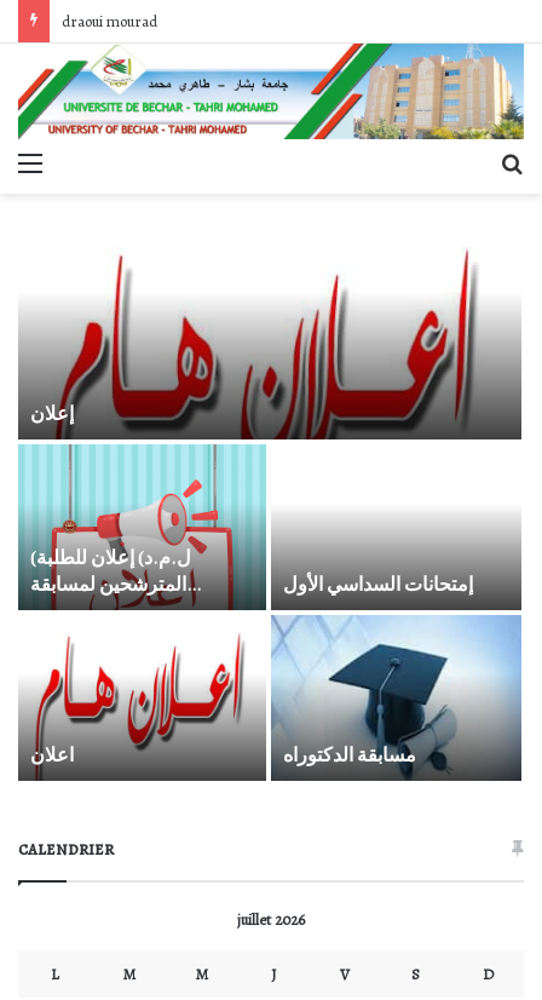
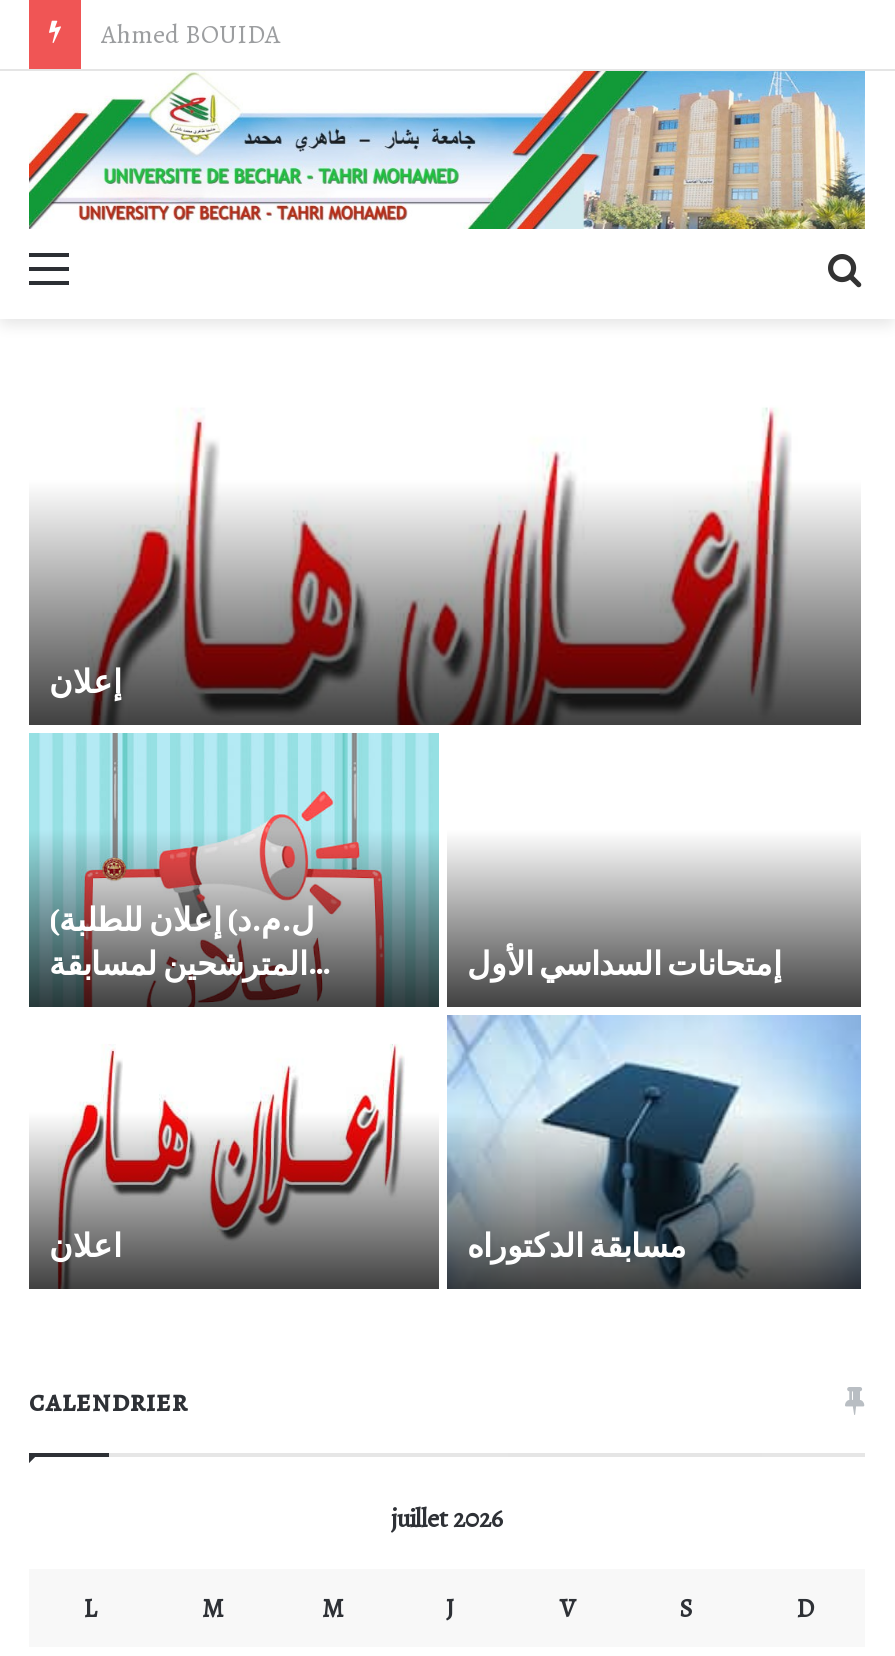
[62,11,157,31] draoui mourad -> [101,17,281,51] Ahmed BOUIDA

